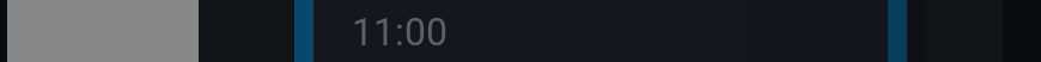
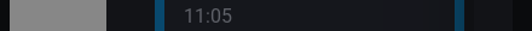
[352,10,448,55] 11:00 -> [184,5,232,27] 11:05

